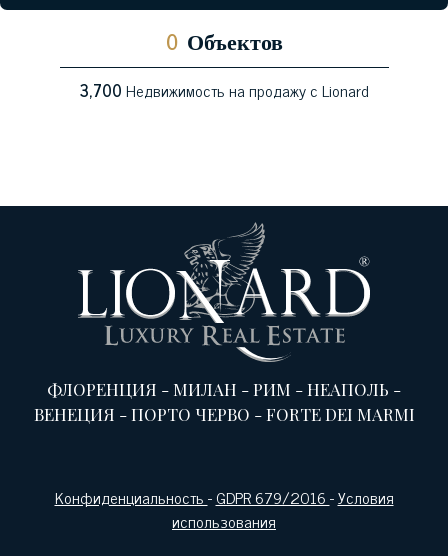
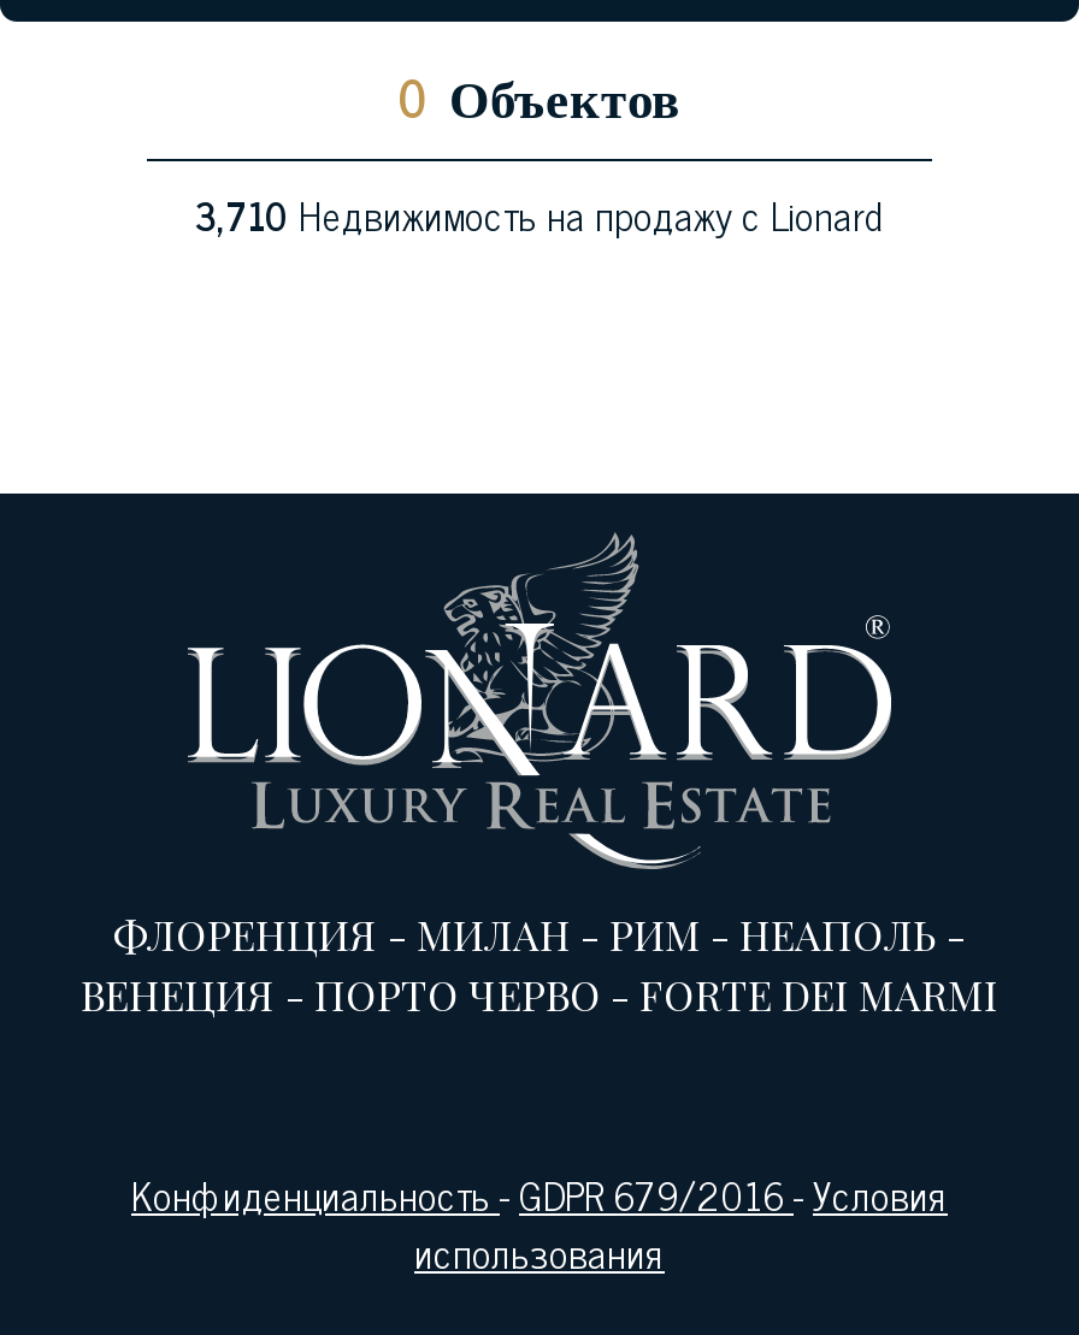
[79,77,368,103] 3,700 Недвижимость на продажу с Lionard -> [195,183,884,246] 3,710 Недвижимость на продажу с Lionard

